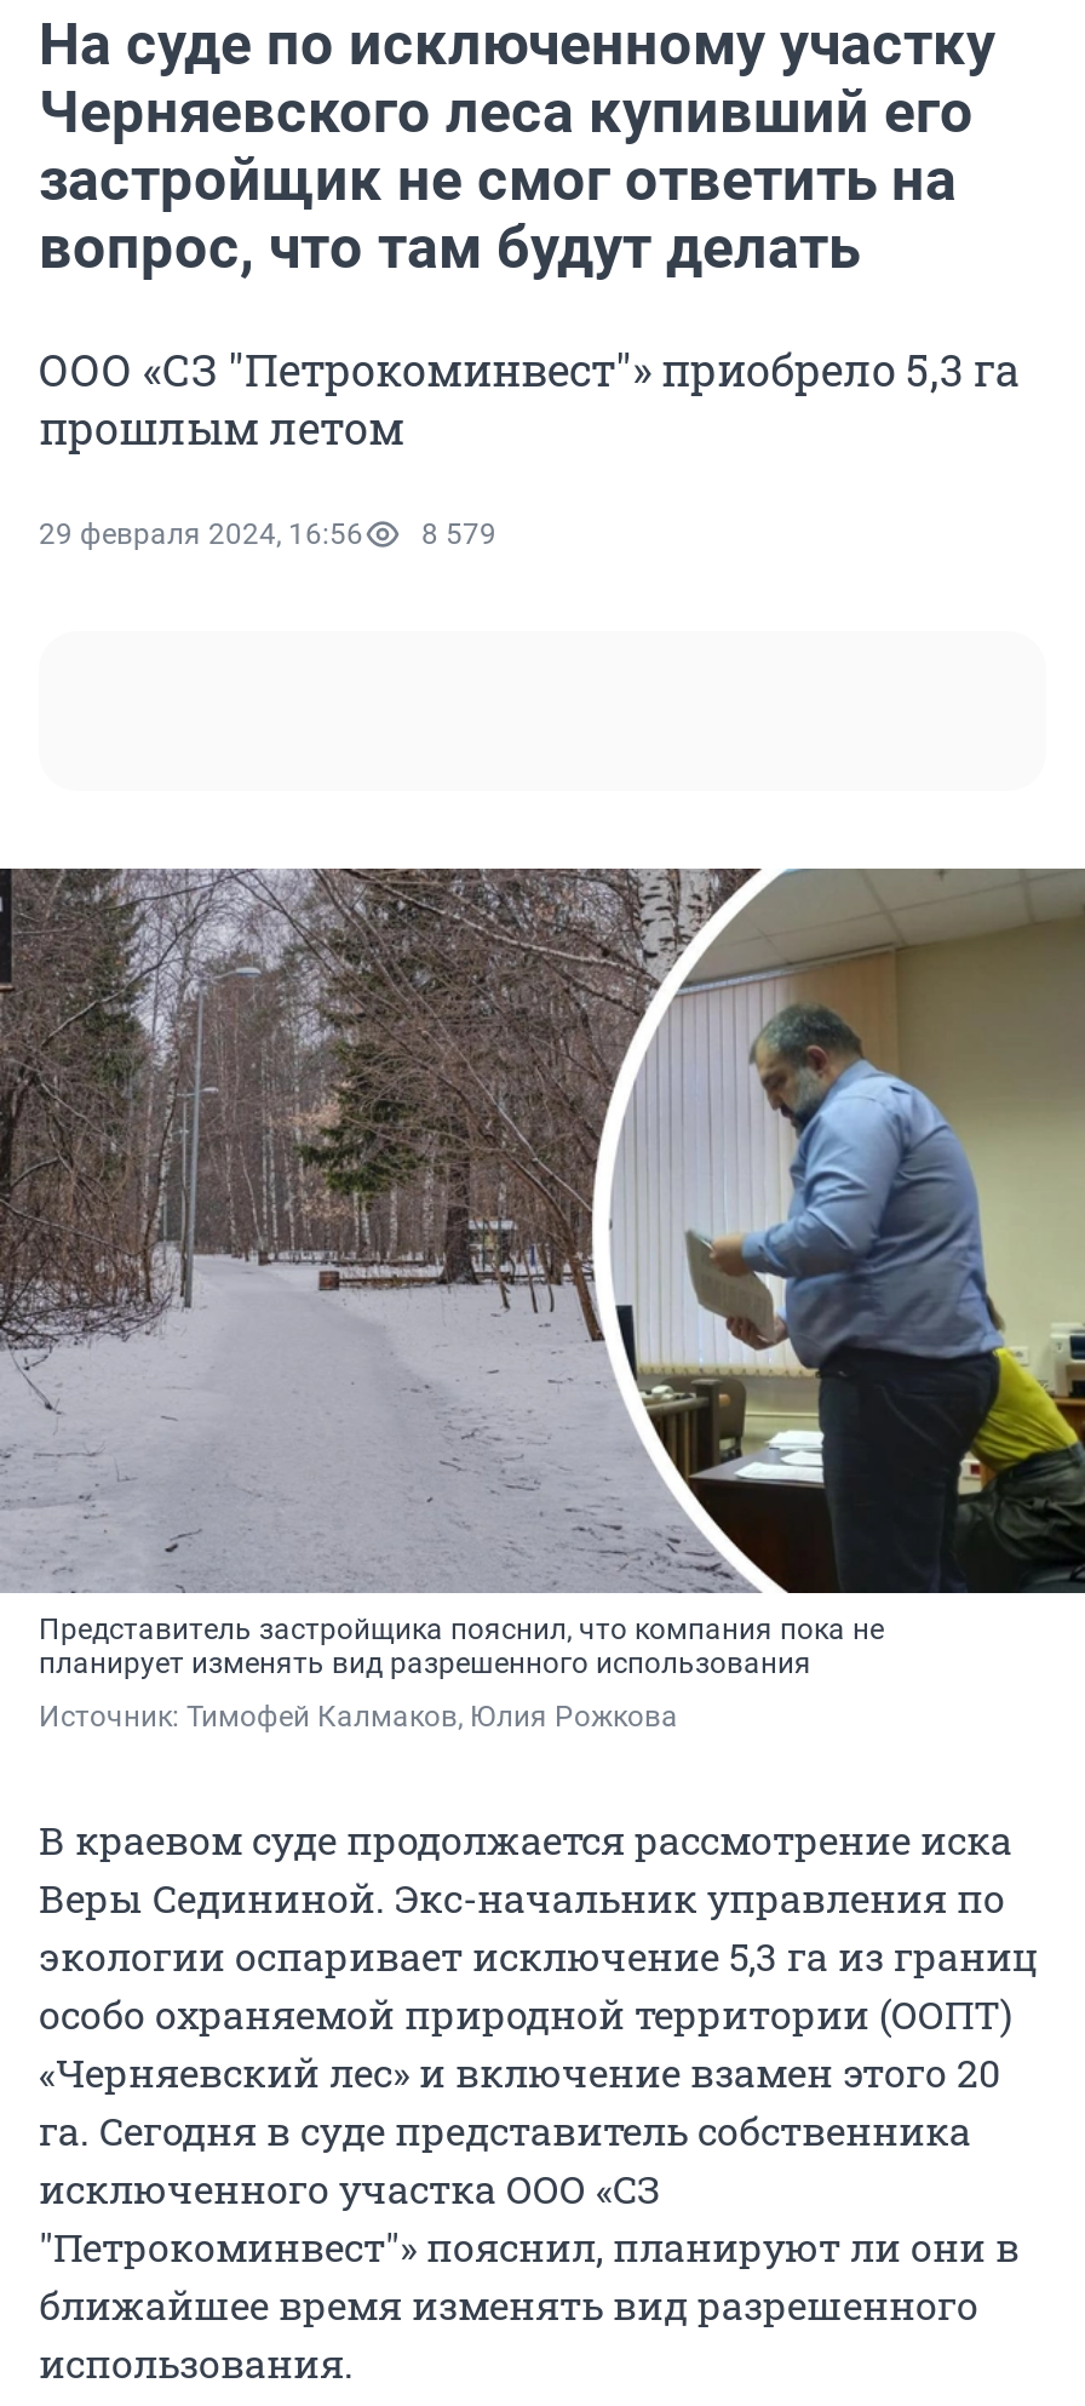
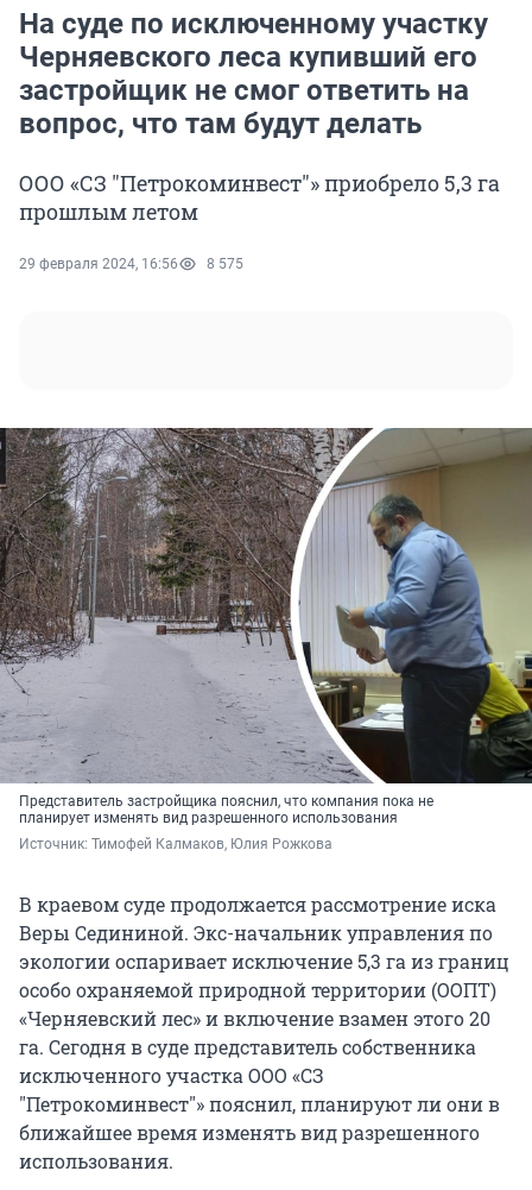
[39,518,496,551] 29 февраля 2024, 16:56 8 579 -> [19,256,243,272] 29 февраля 2024, 16:56 8 575

